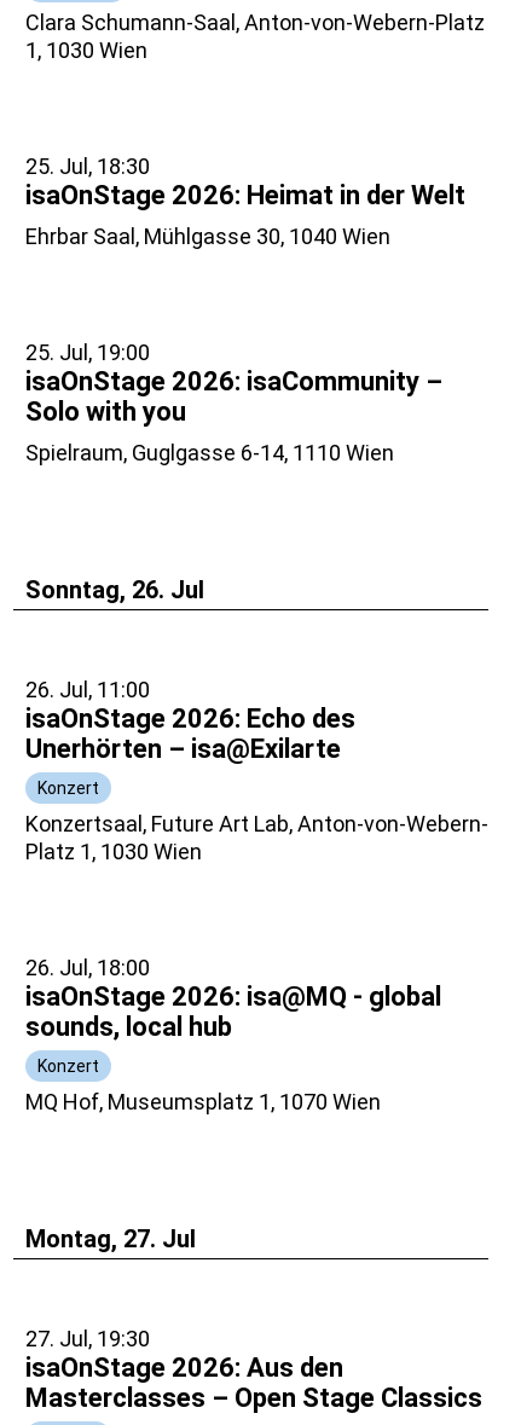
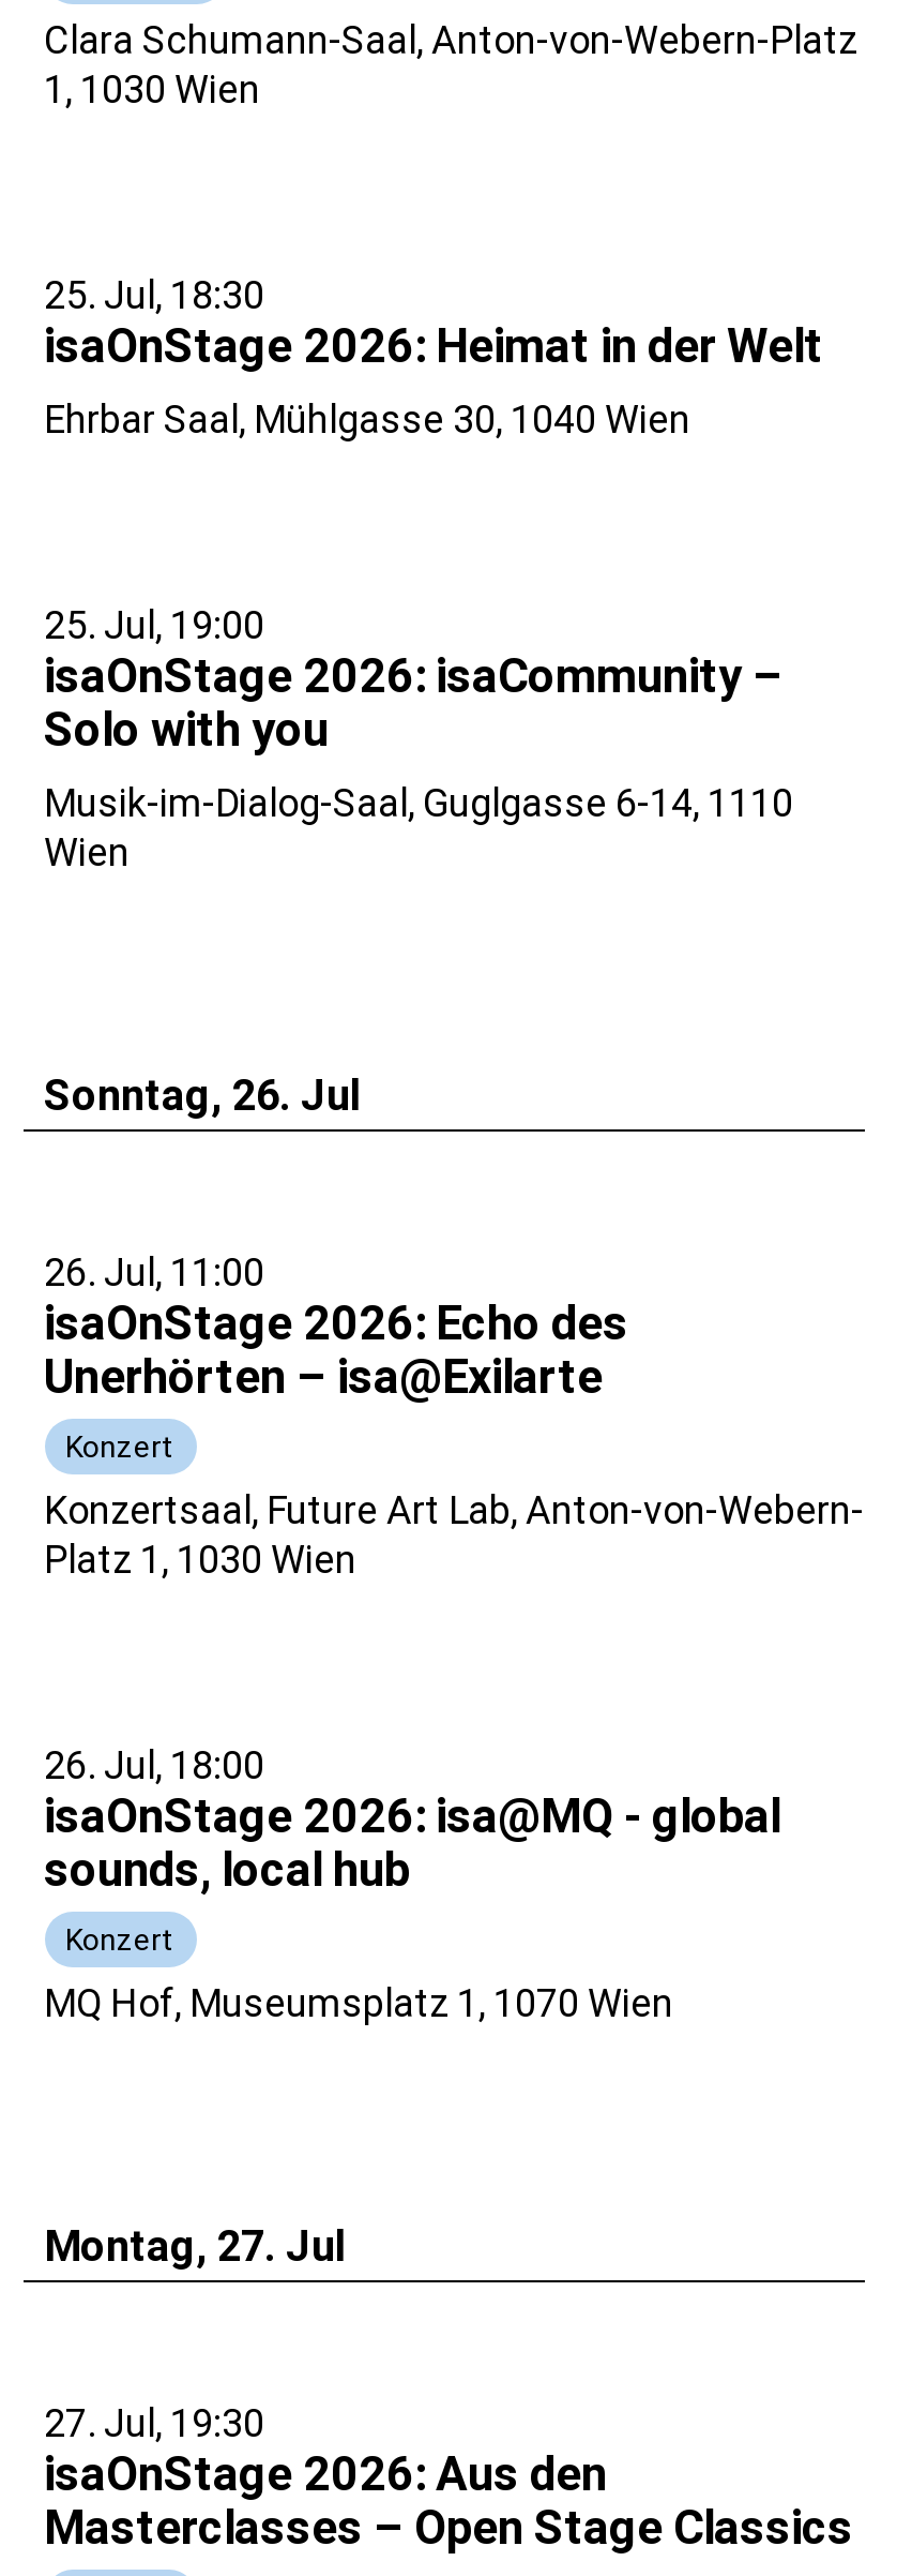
[25,441,393,466] Spielraum, Guglgasse 6-14, 1110 Wien -> [44,781,793,875] Musik-im-Dialog-Saal, Guglgasse 6-14, 1110 | Wien

